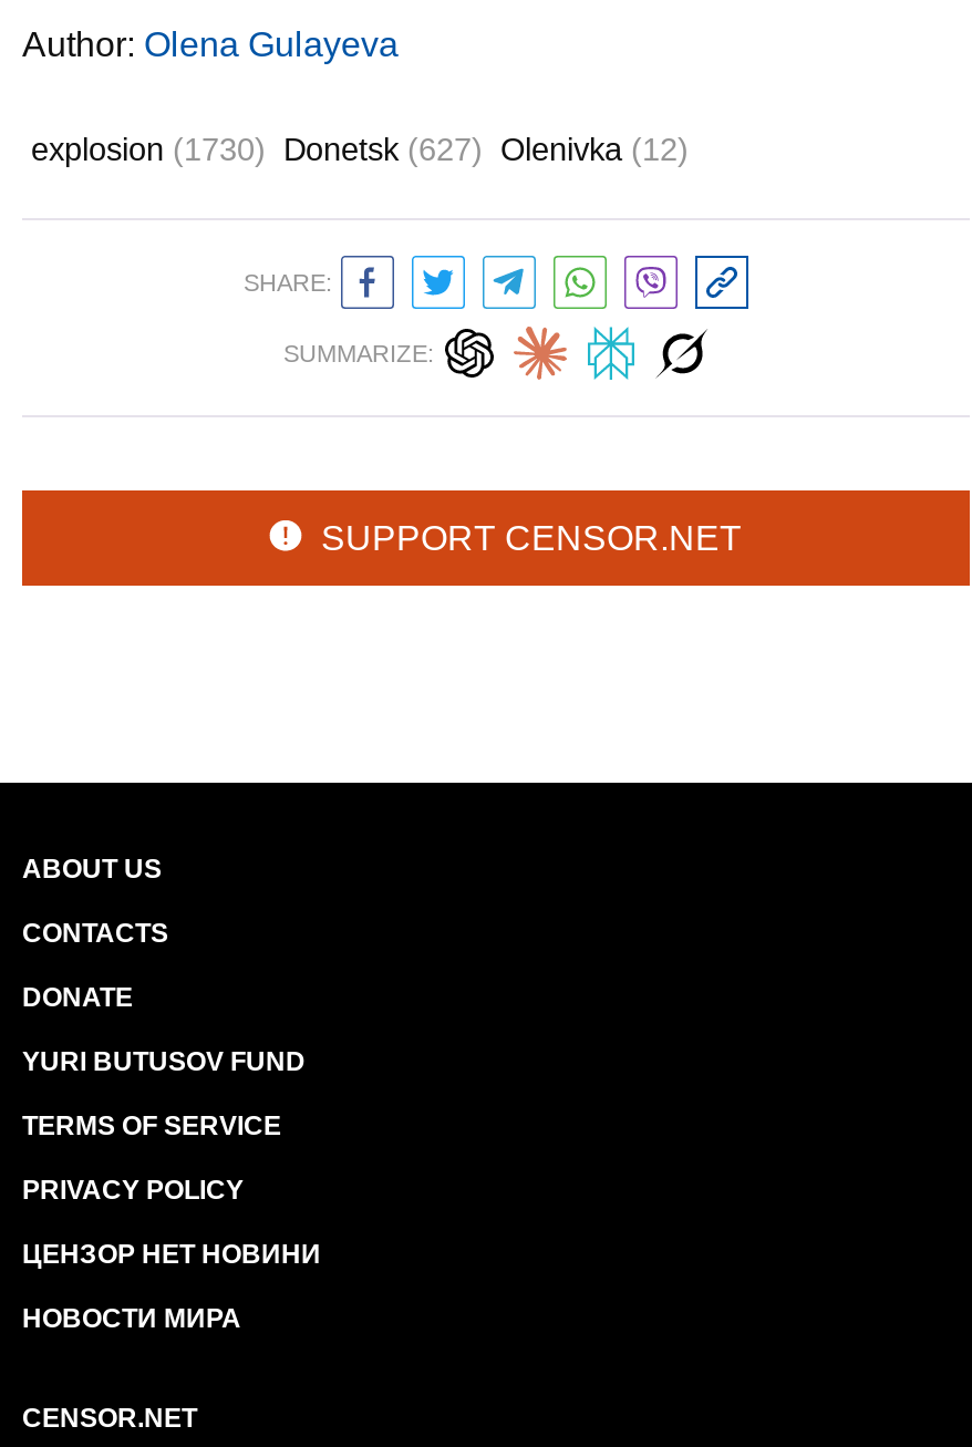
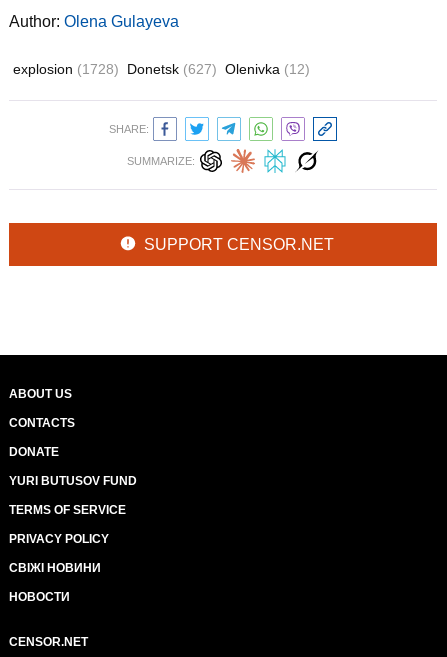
[31,131,689,167] explosion (1730) Donetsk (627) Olenivka (12) -> [13,61,310,77] explosion (1728) Donetsk (627) Olenivka (12)
[22,1239,321,1270] ЦЕНЗОР НЕТ НОВИНИ -> [9,561,101,575] СВІЖІ НОВИНИ
[22,1303,241,1334] НОВОСТИ МИРА -> [9,590,70,604] НОВОСТИ

